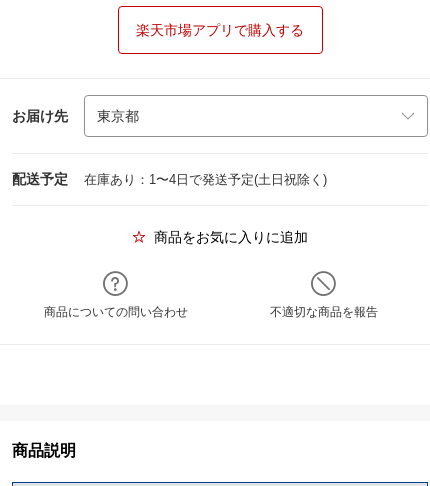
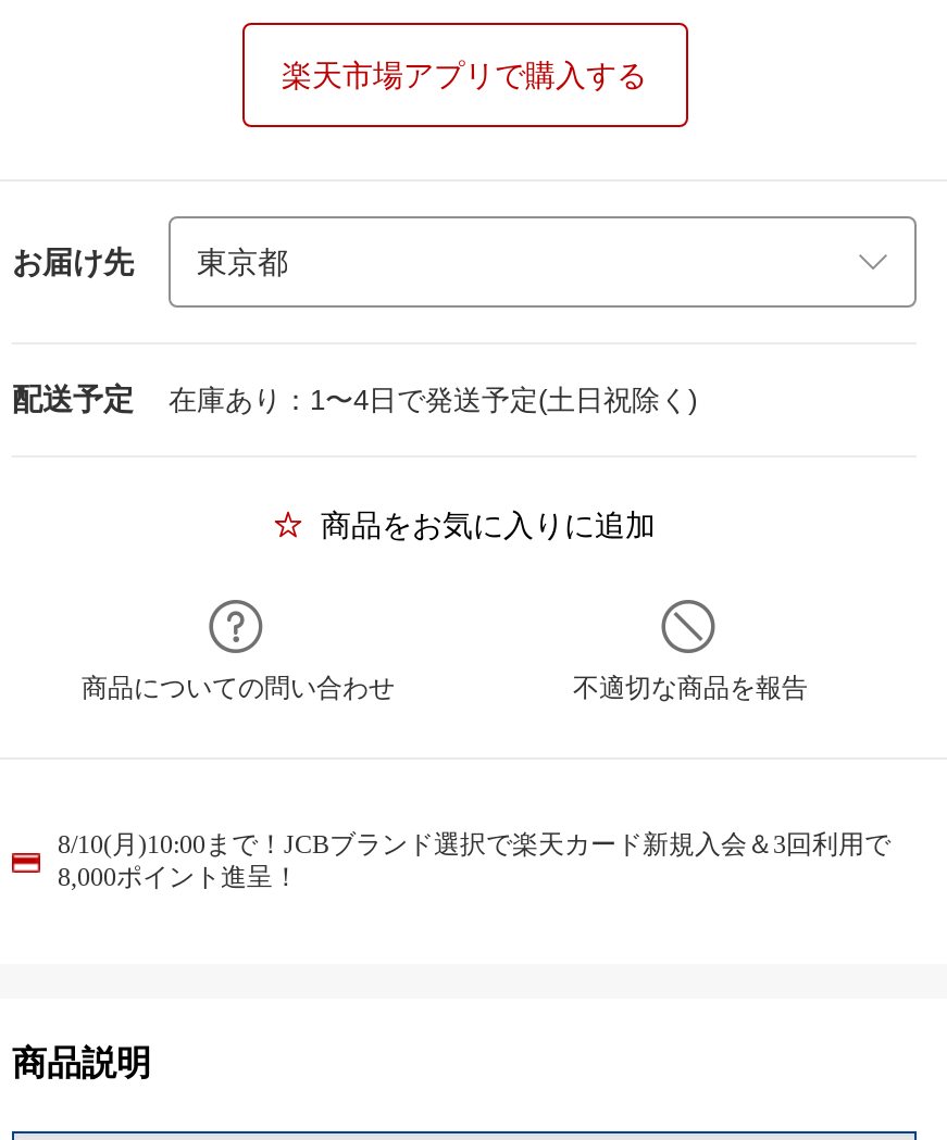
none -> [58,829,890,892] 8/10(月)10:00まで！JCBブランド選択で楽天カード新規入会＆3回利用で | 8,000ポイント進呈！

